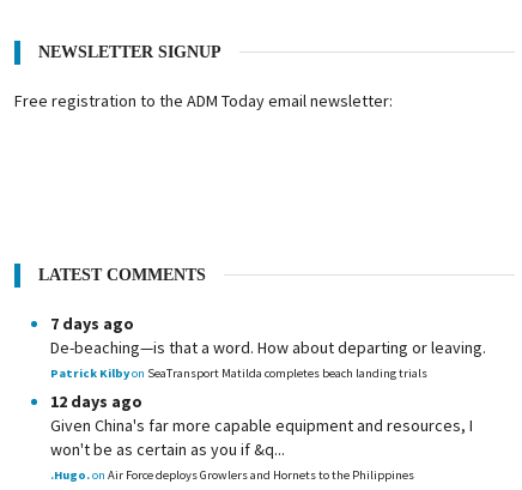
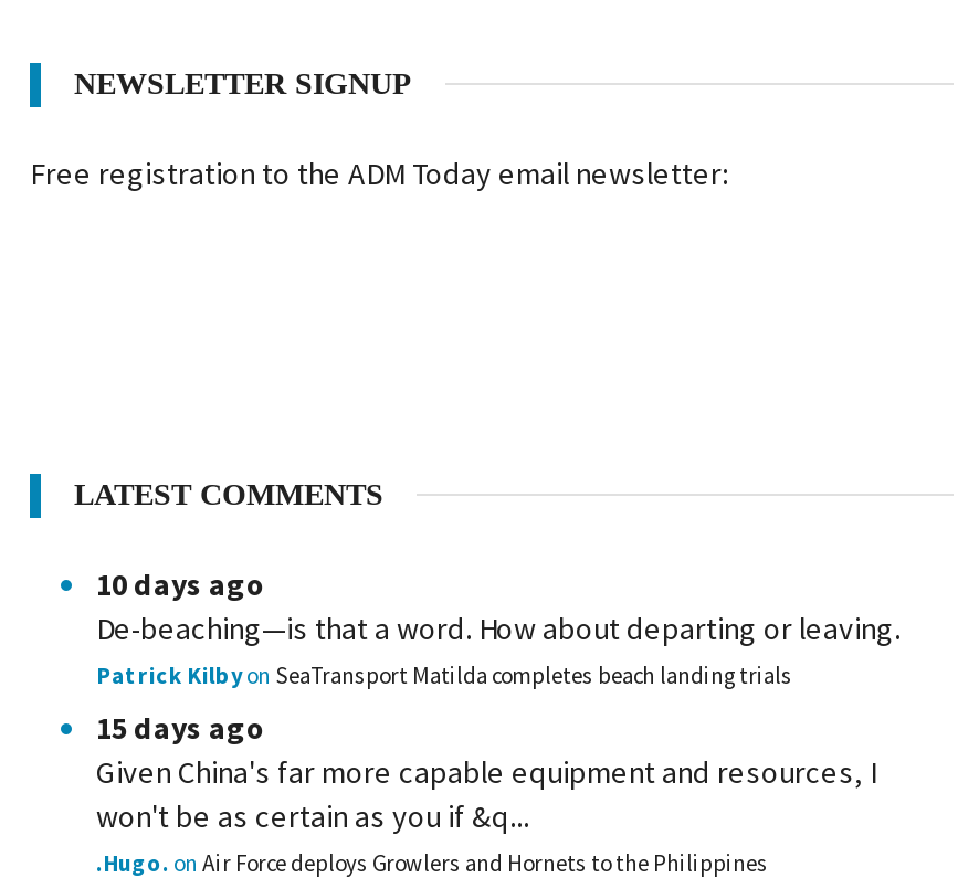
[50,313,134,334] 7 days ago -> [96,564,266,604] 10 days ago
[50,391,142,412] 12 days ago -> [96,708,266,748] 15 days ago

